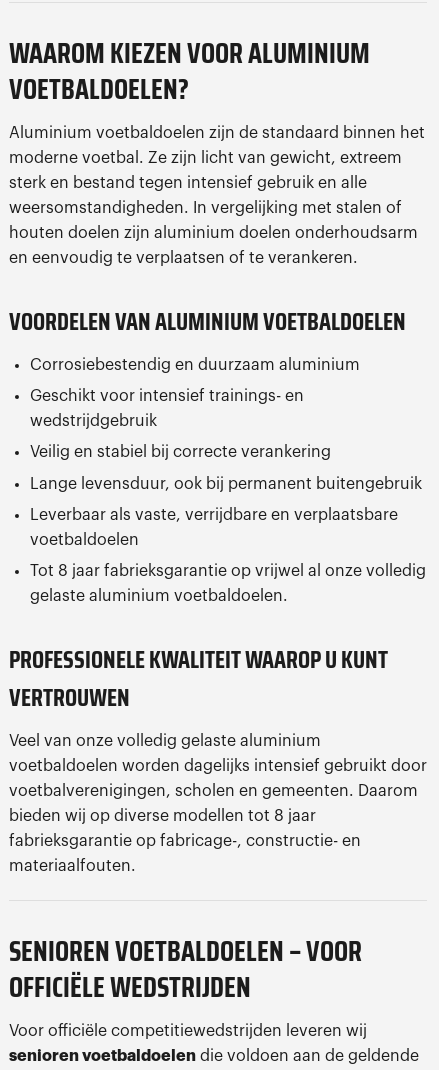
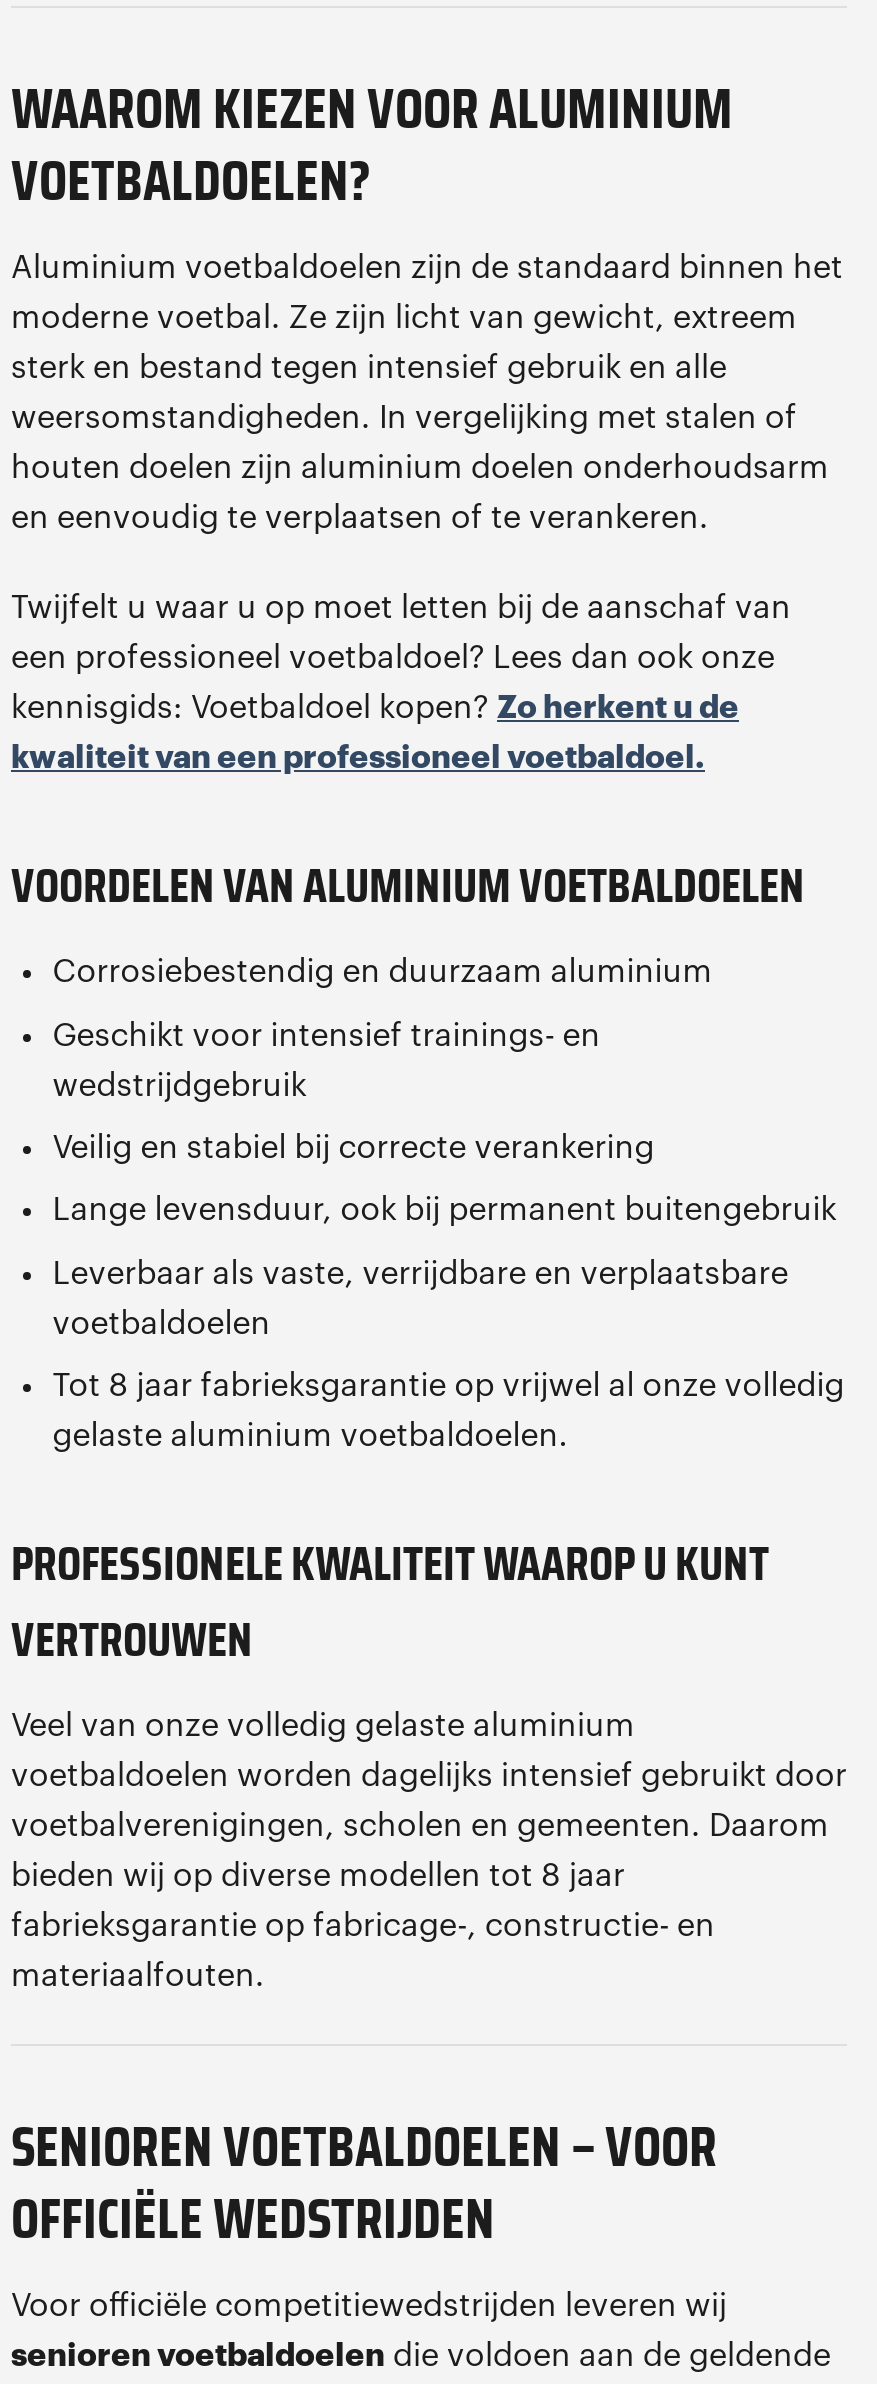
none -> [11,593,791,775] Twijfelt u waar u op moet letten bij de aanschaf van | een professioneel voetbaldoel? Lees dan ook onze | kennisgids: Voetbaldoel kopen? Zo herkent u de | kwaliteit van een professioneel voetbaldoel.

